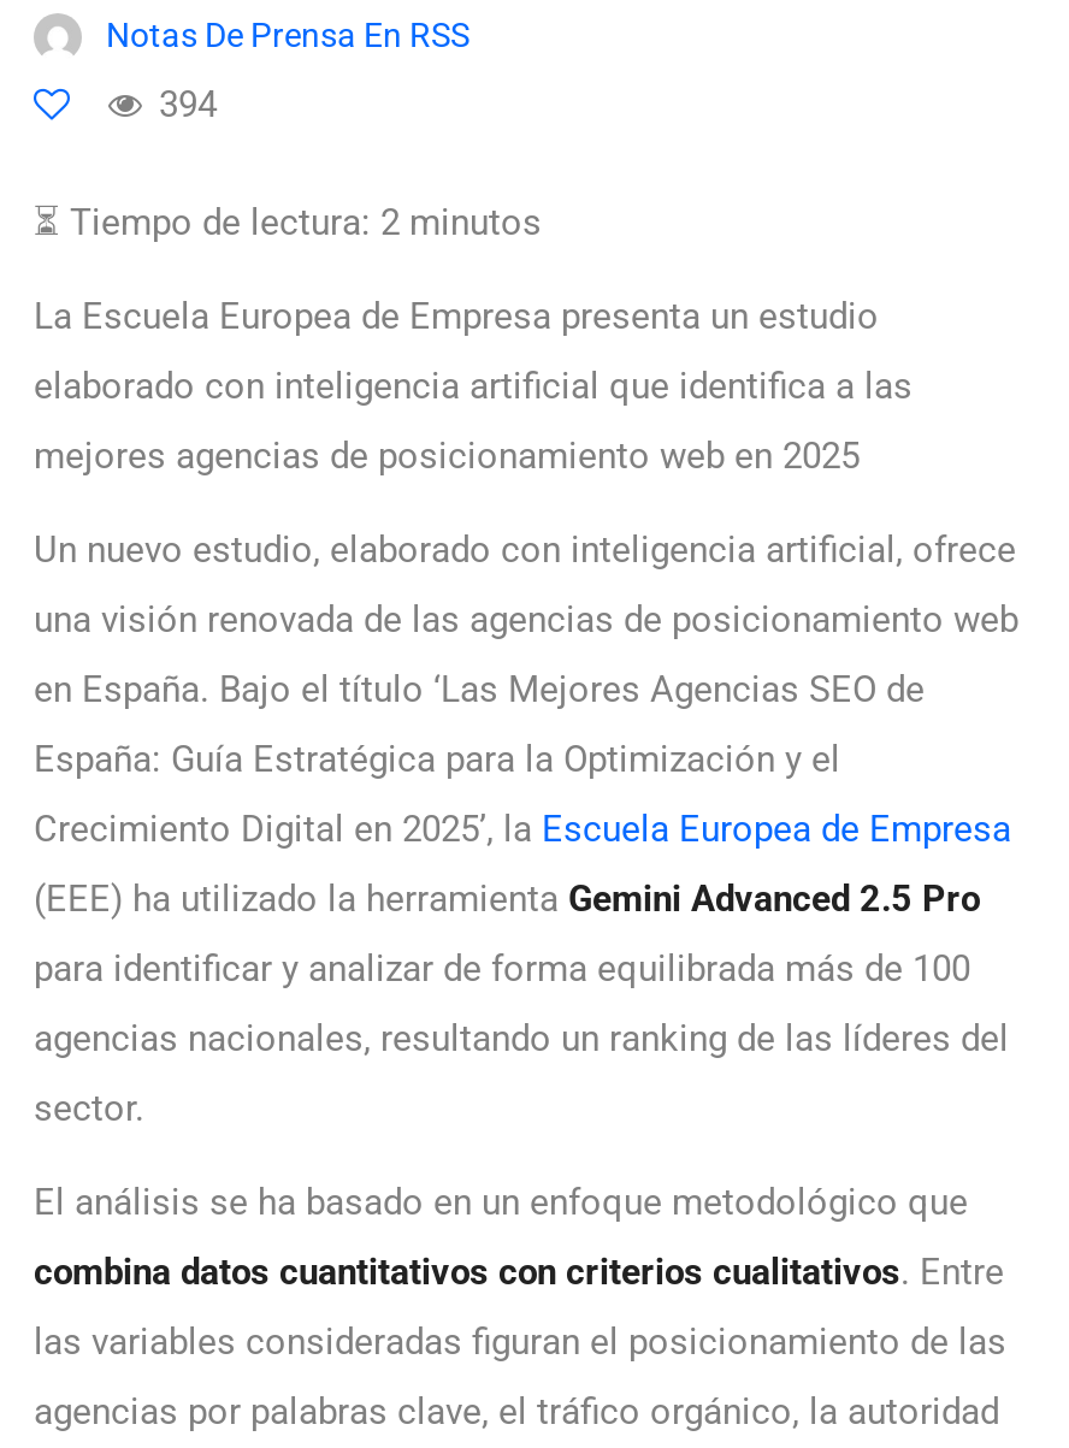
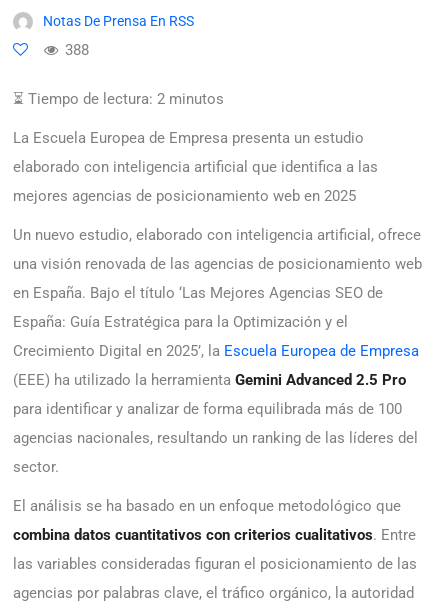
[159,83,217,126] 394 -> [65,41,89,59] 388

